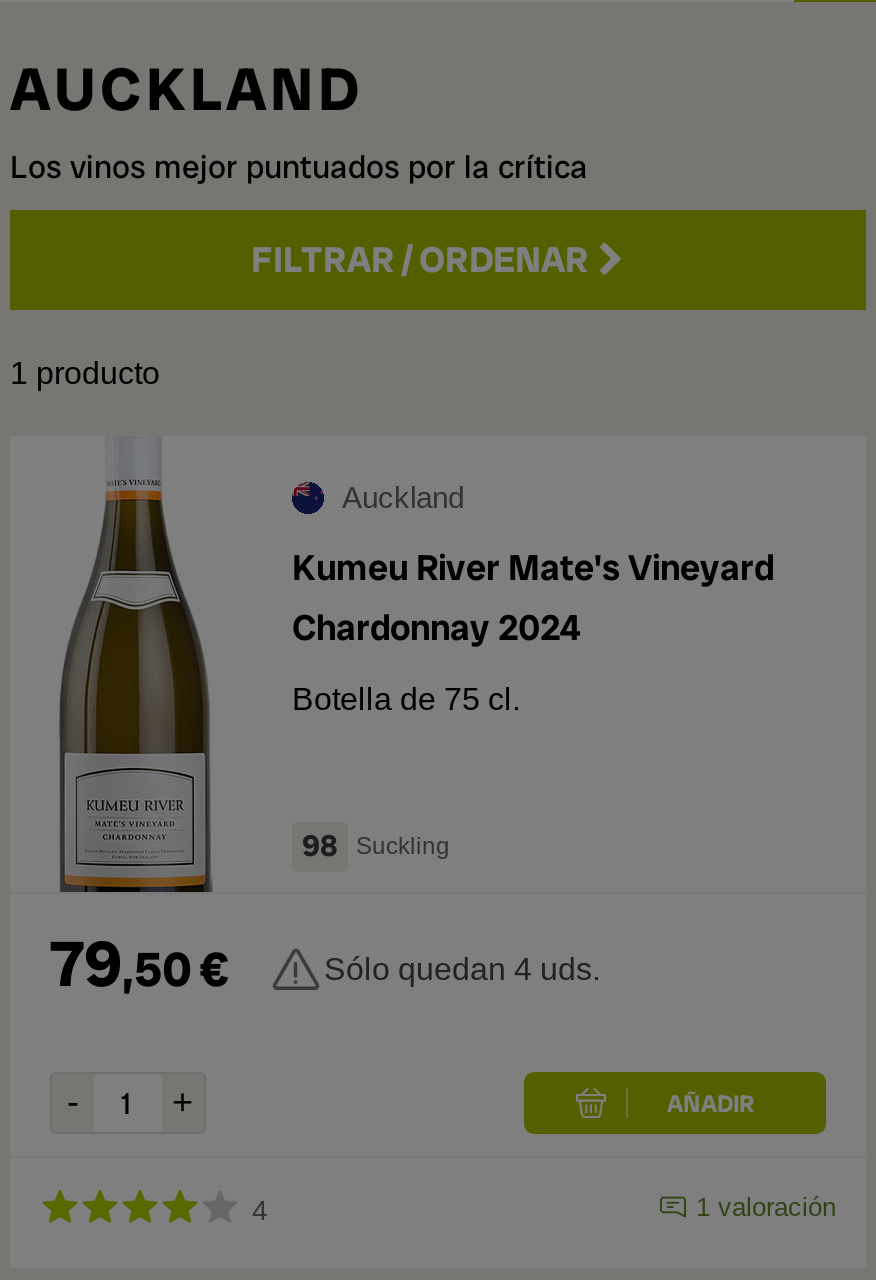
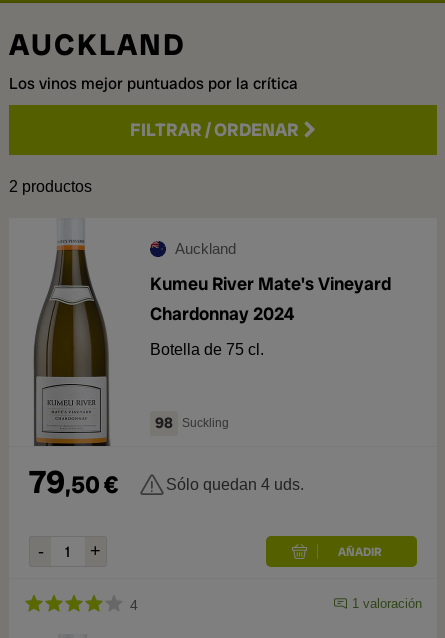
[10,356,160,390] 1 producto -> [9,178,92,195] 2 productos

